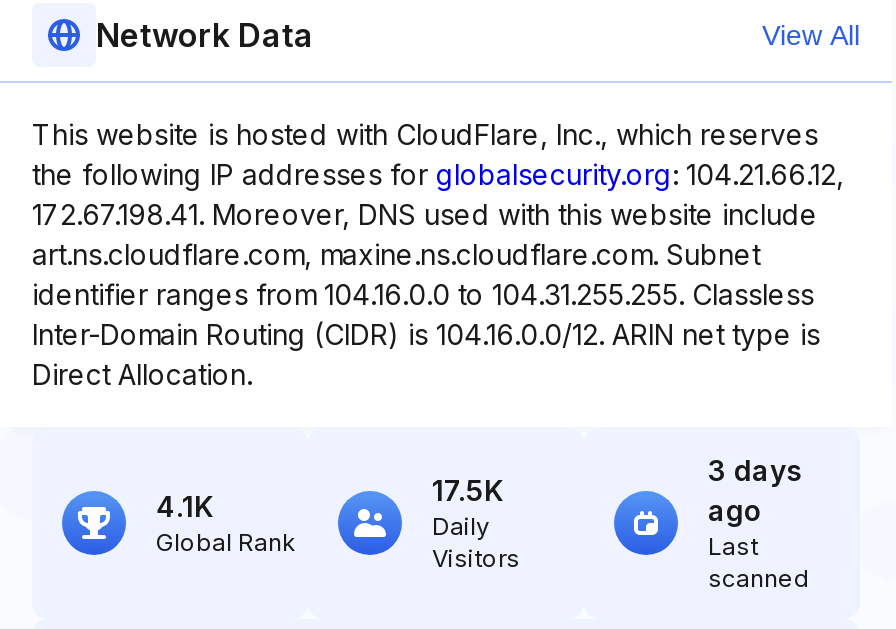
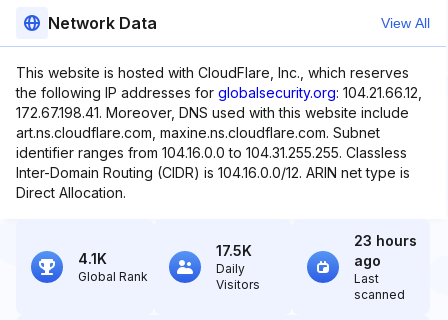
[708,453,802,487] 3 days -> [354,232,417,249] 23 hours

